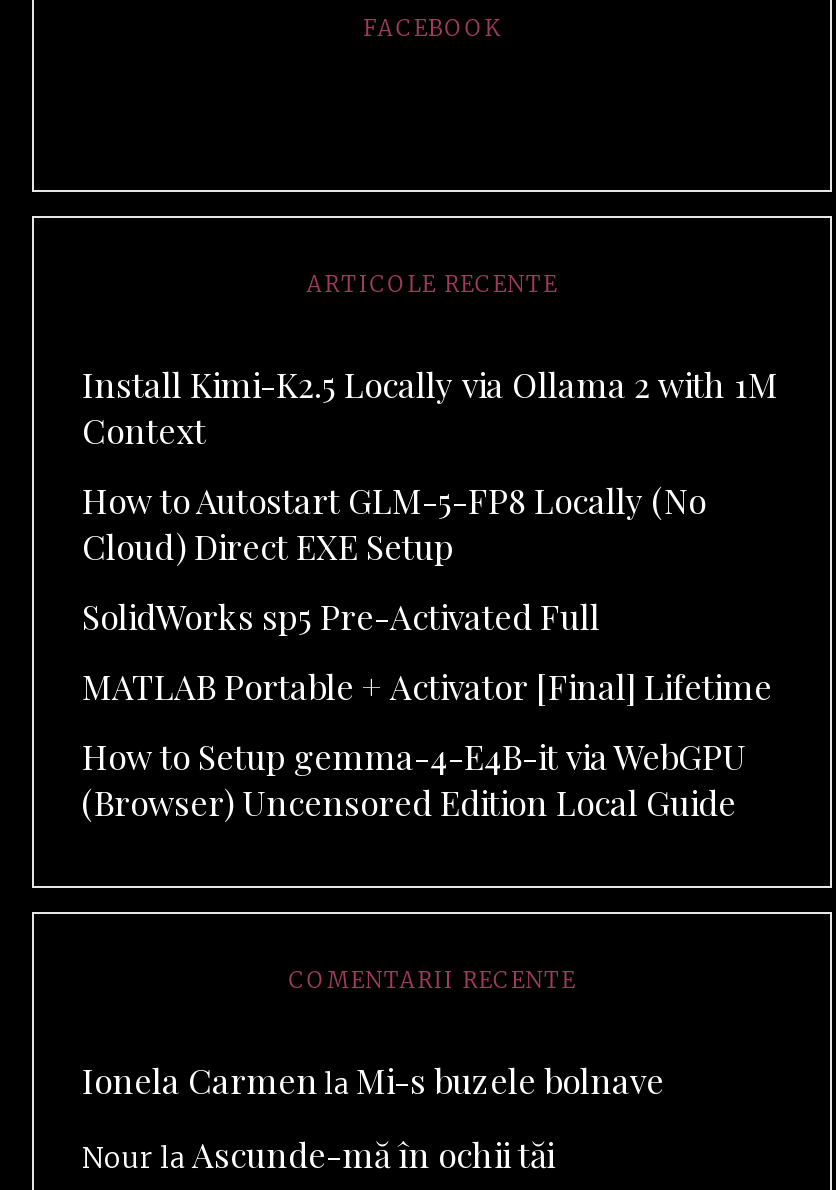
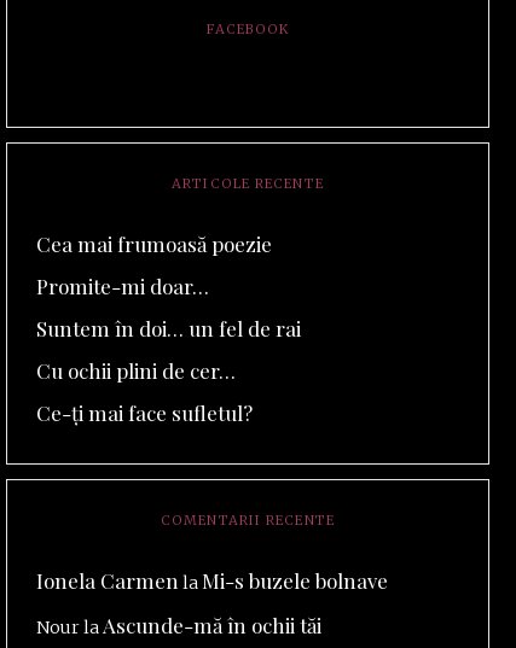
[82,363,778,453] Install Kimi-K2.5 Locally via Ollama 2 with 1M | Context -> [36,231,272,257] Cea mai frumoasă poezie
[82,479,706,569] How to Autostart GLM-5-FP8 Locally (No | Cloud) Direct EXE Setup -> [36,273,209,300] Promite-mi doar…
[82,594,600,638] SolidWorks sp5 Pre-Activated Full -> [36,315,301,342] Suntem în doi… un fel de rai
[82,664,772,708] MATLAB Portable + Activator [Final] Lifetime -> [36,357,236,384] Cu ochii plini de cer…
[82,734,746,824] How to Setup gemma-4-E4B-it via WebGPU | (Browser) Uncensored Edition Local Guide -> [36,400,253,426] Ce-ți mai face sufletul?

